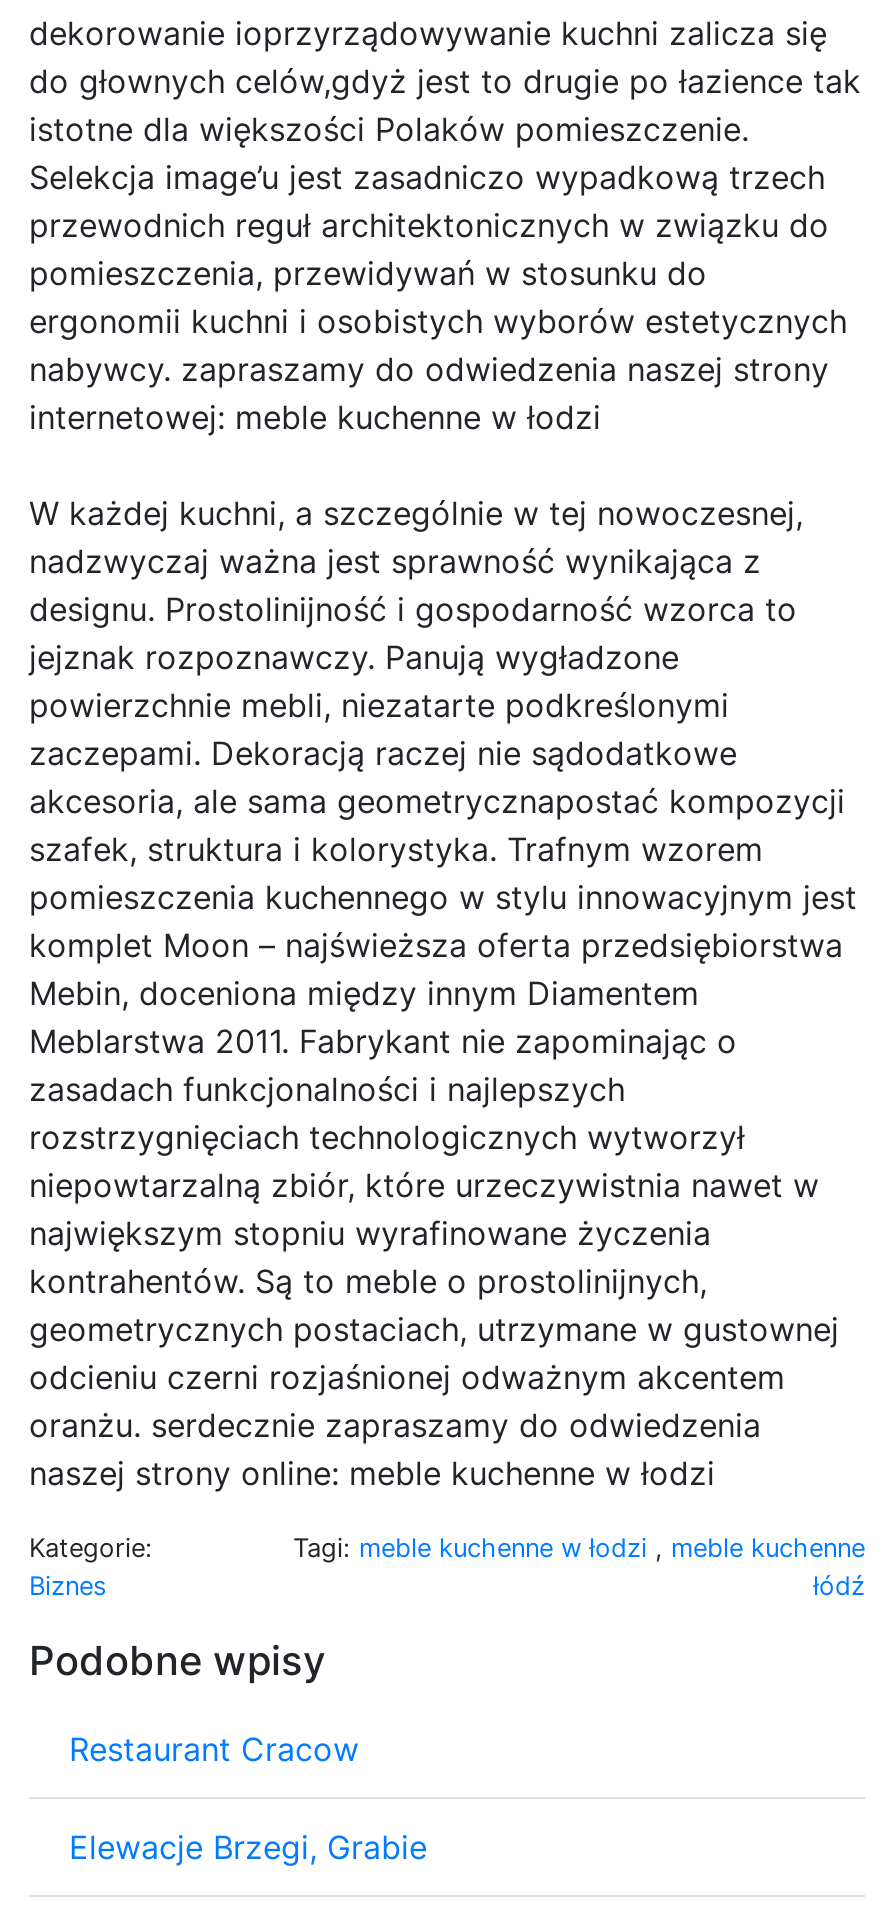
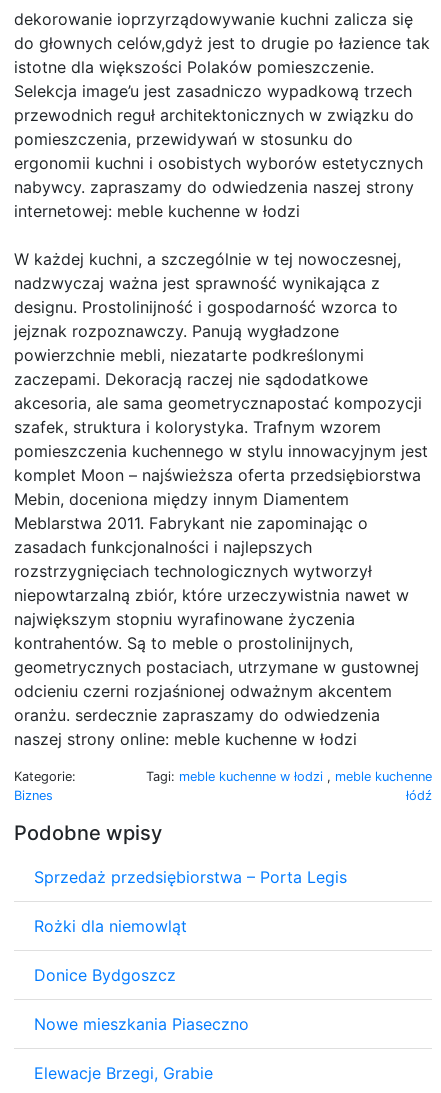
[69,1728,359,1768] Restaurant Cracow -> [34,867,347,1034] Sprzedaż przedsiębiorstwa – Porta Legis | Rożki dla niemowląt | Donice Bydgoszcz | Nowe mieszkania Piaseczno

